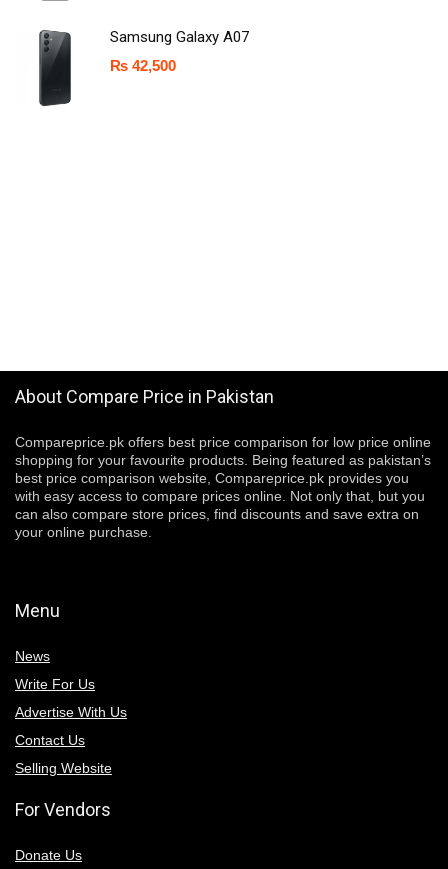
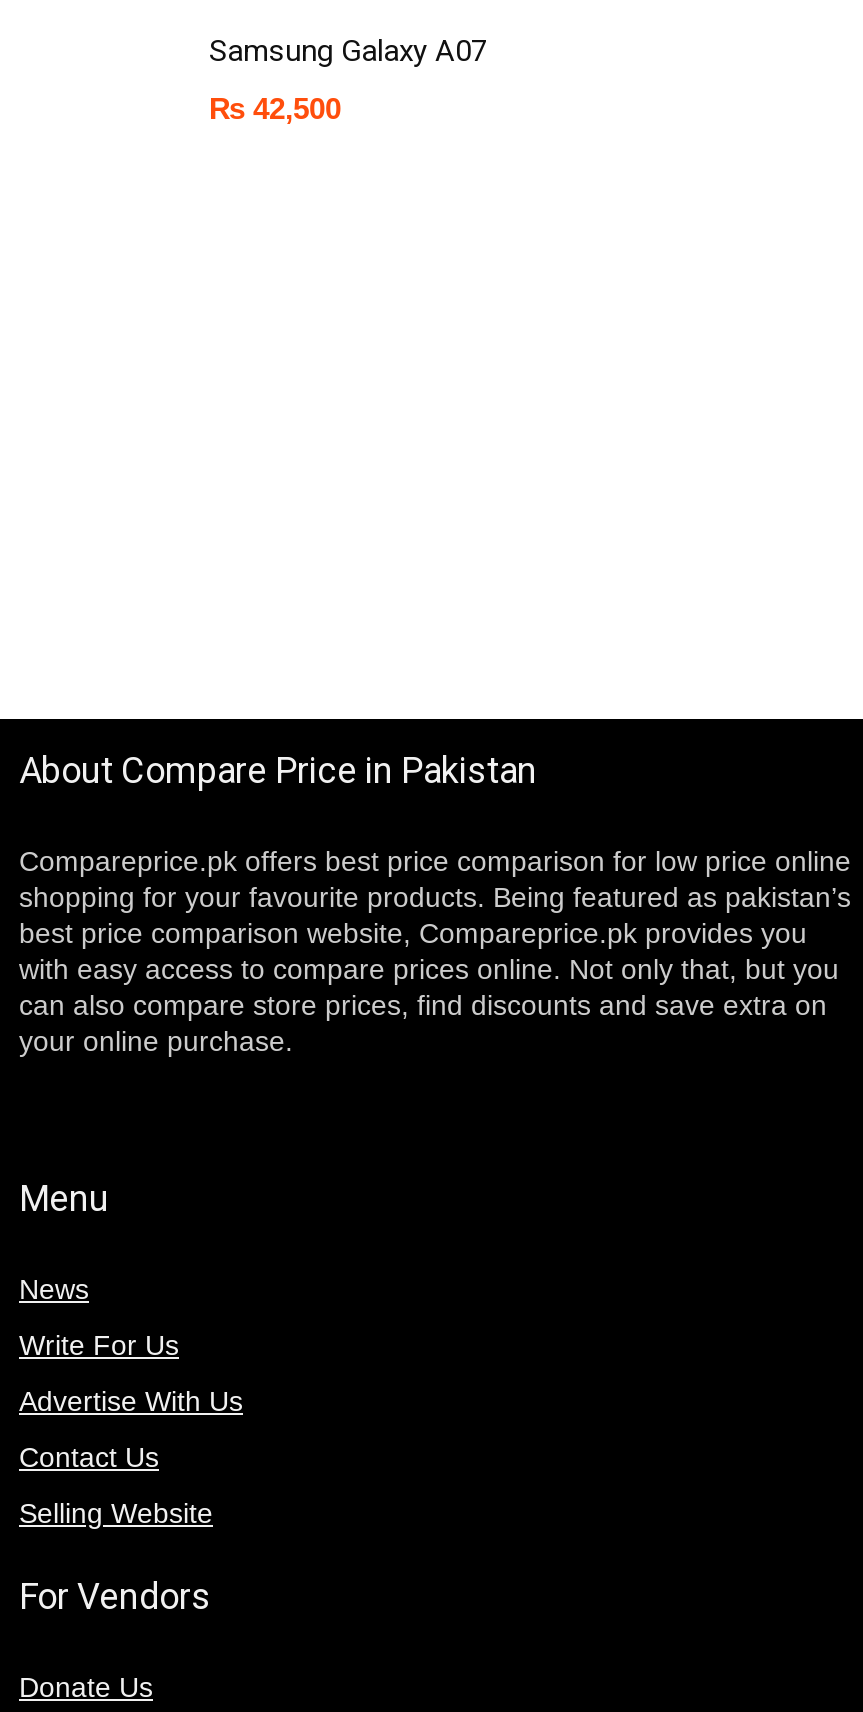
[38,29,72,107] [image] -> none

